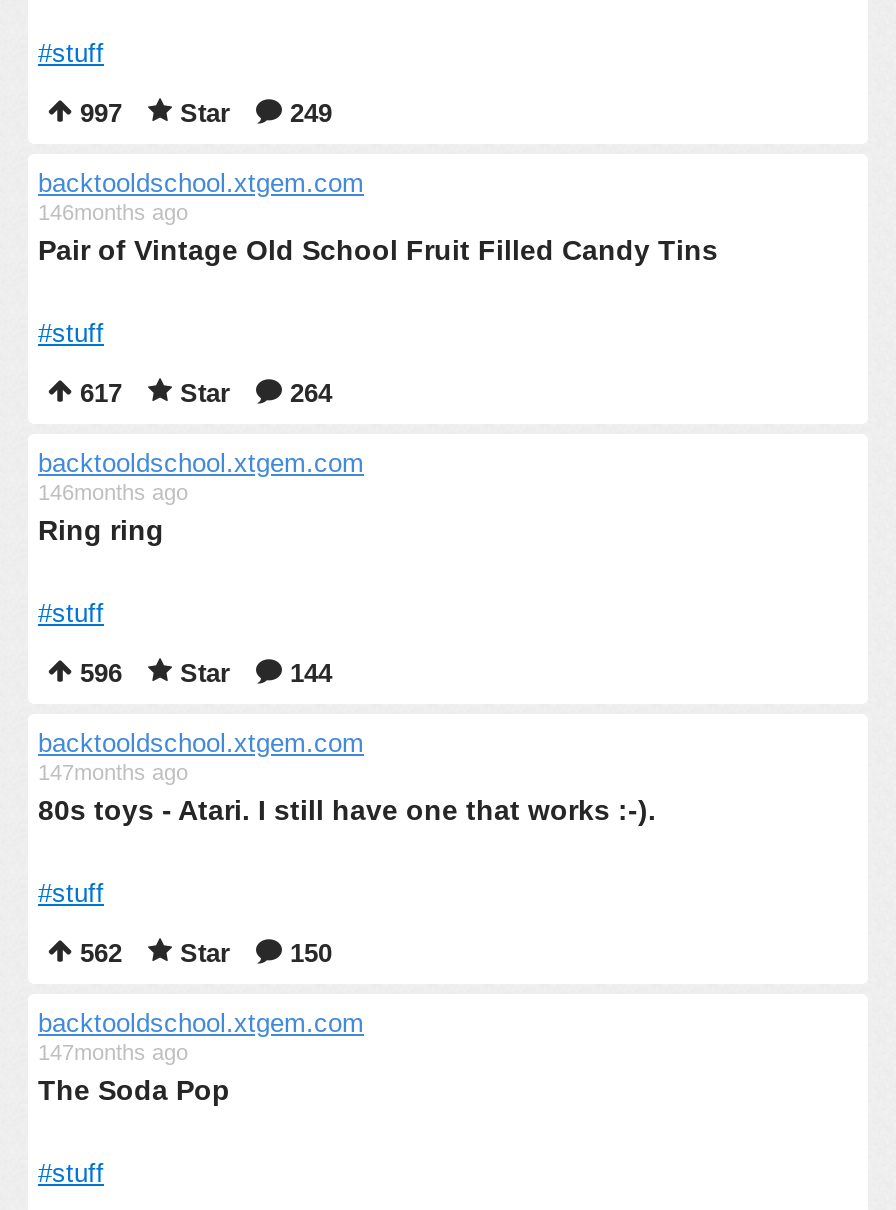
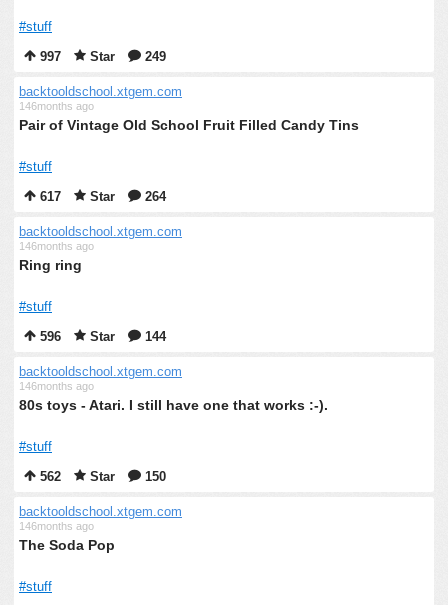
[38,760,188,784] 147months ago -> [19,380,94,392] 146months ago
[38,1040,188,1064] 147months ago -> [19,520,94,532] 146months ago

